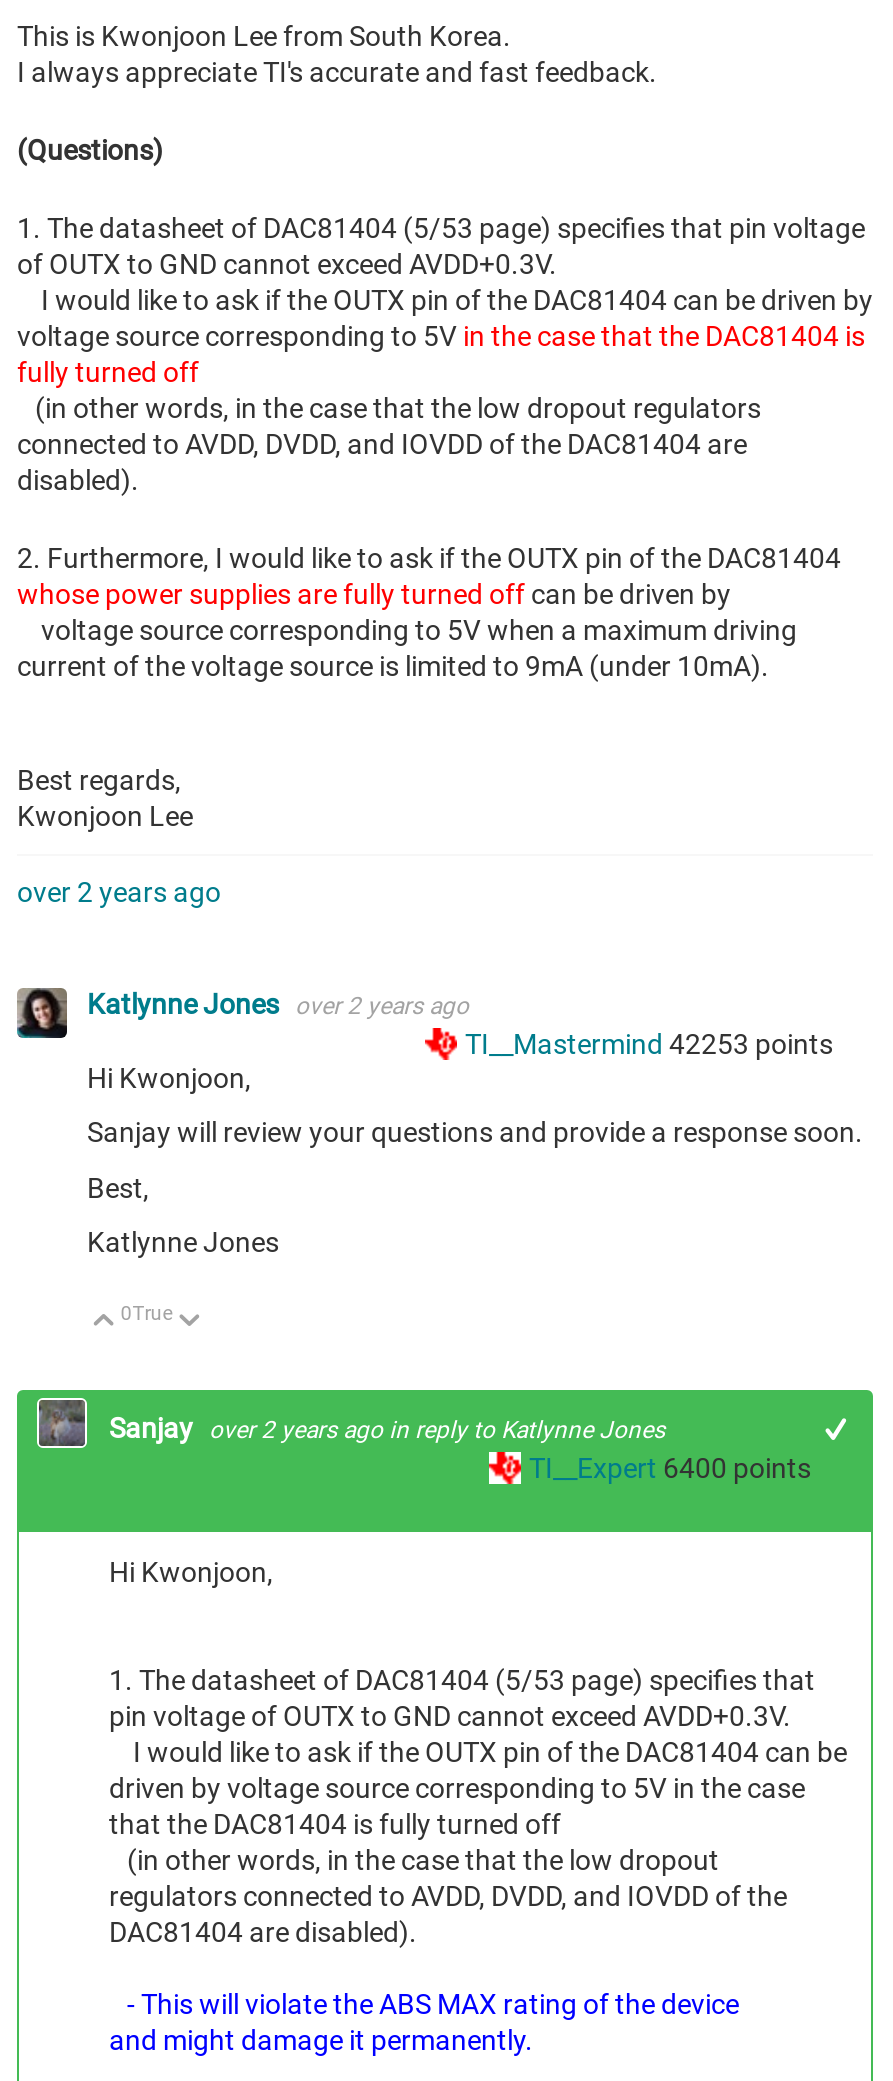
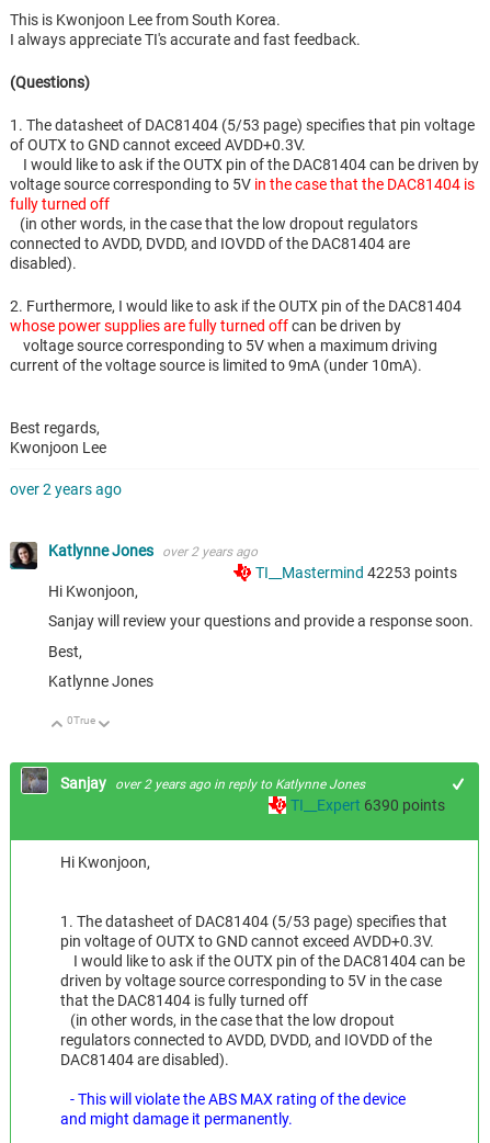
[529,1452,811,1484] TI__Expert 6400 points -> [290,796,445,814] TI__Expert 6390 points

